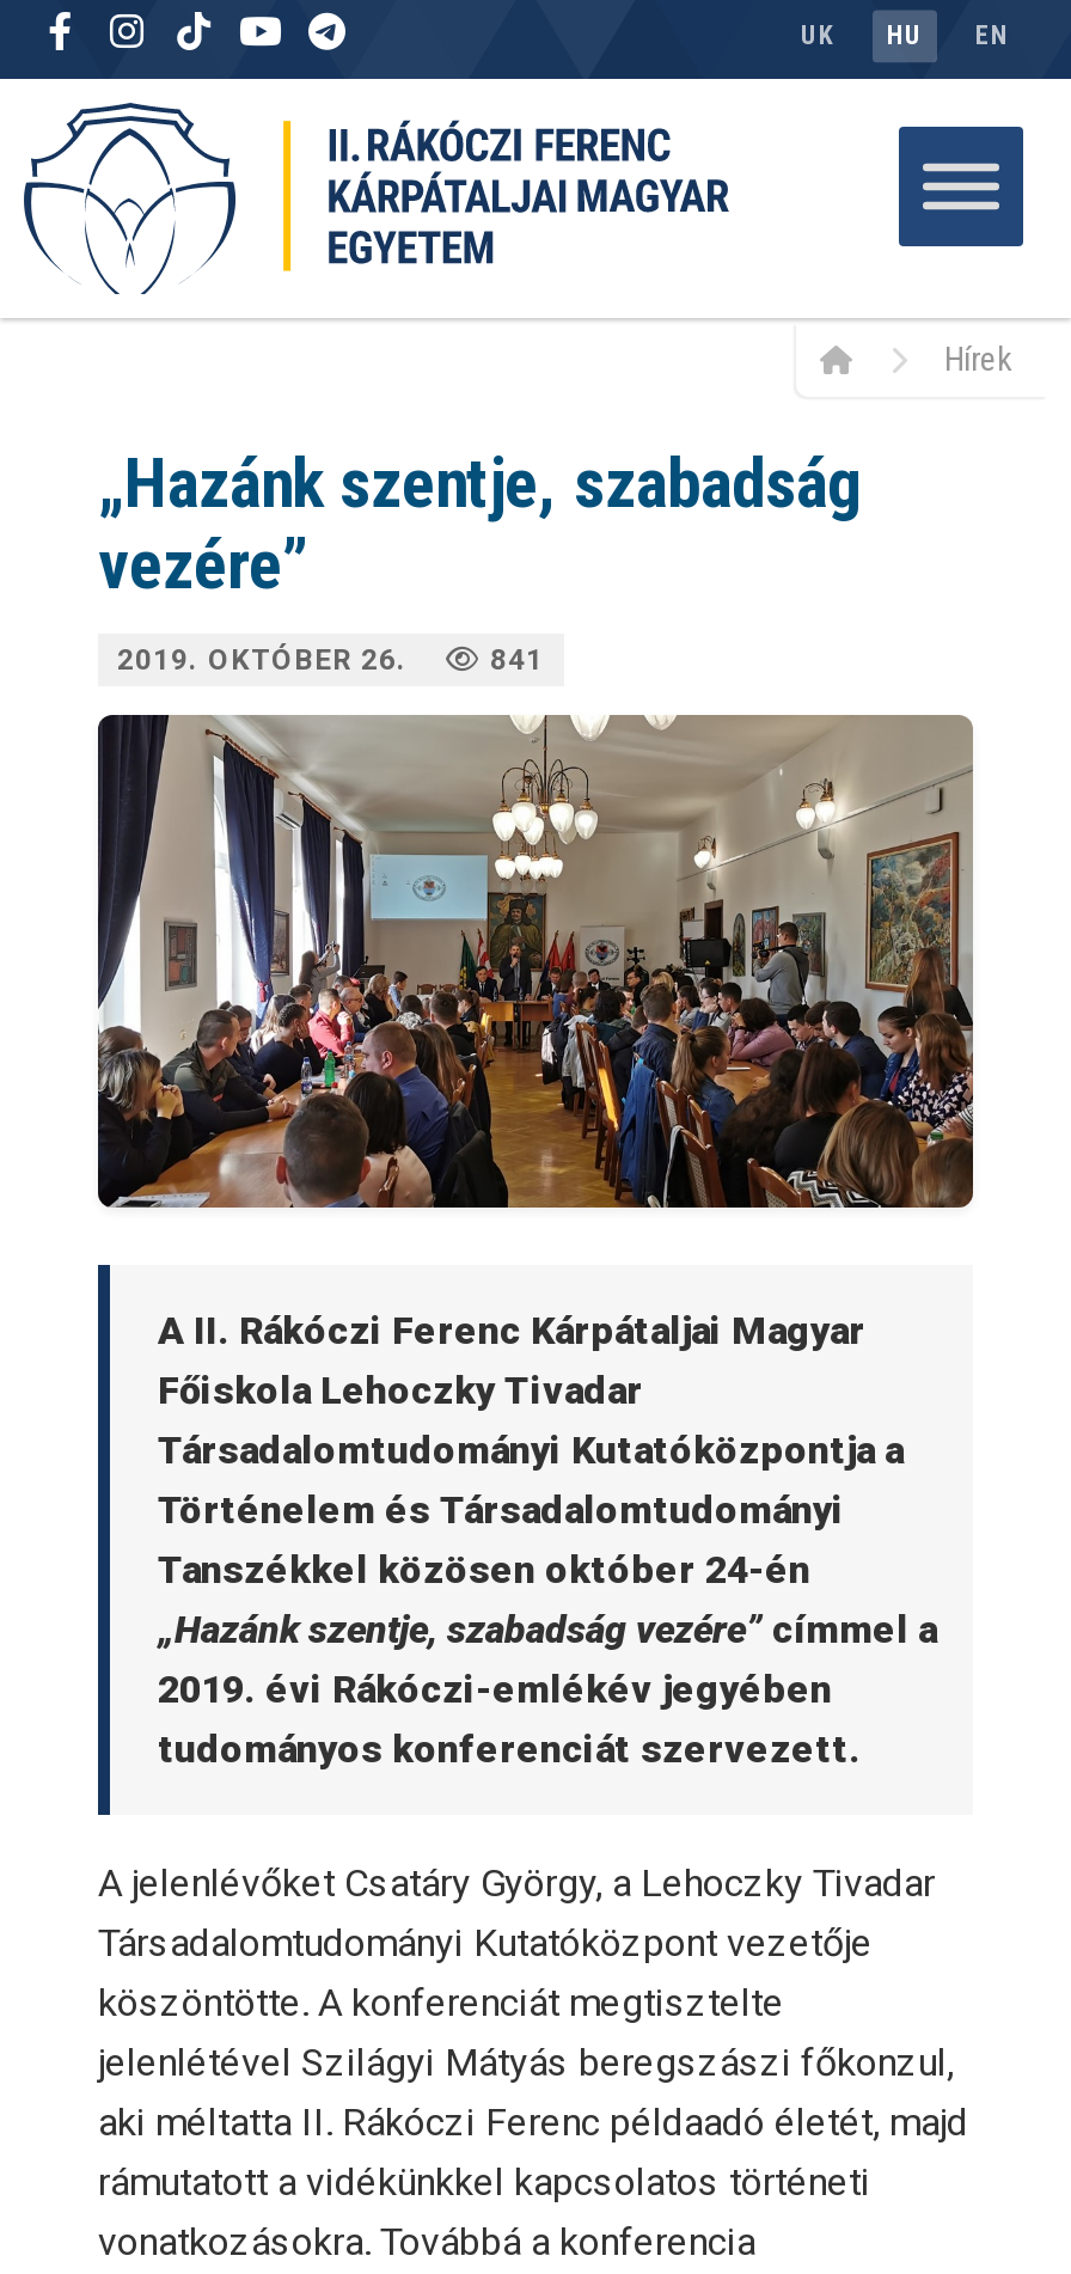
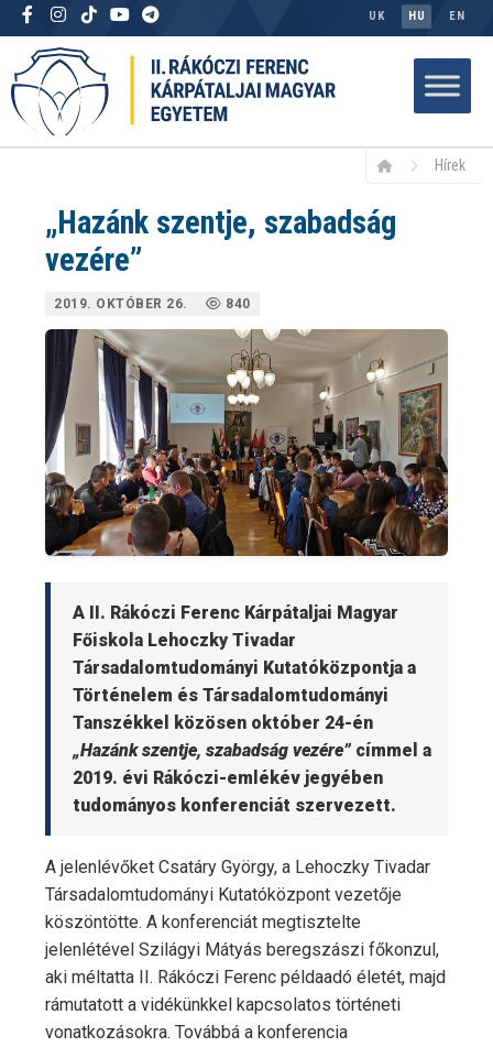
[490,642,544,676] 841 -> [226,296,250,311] 840

